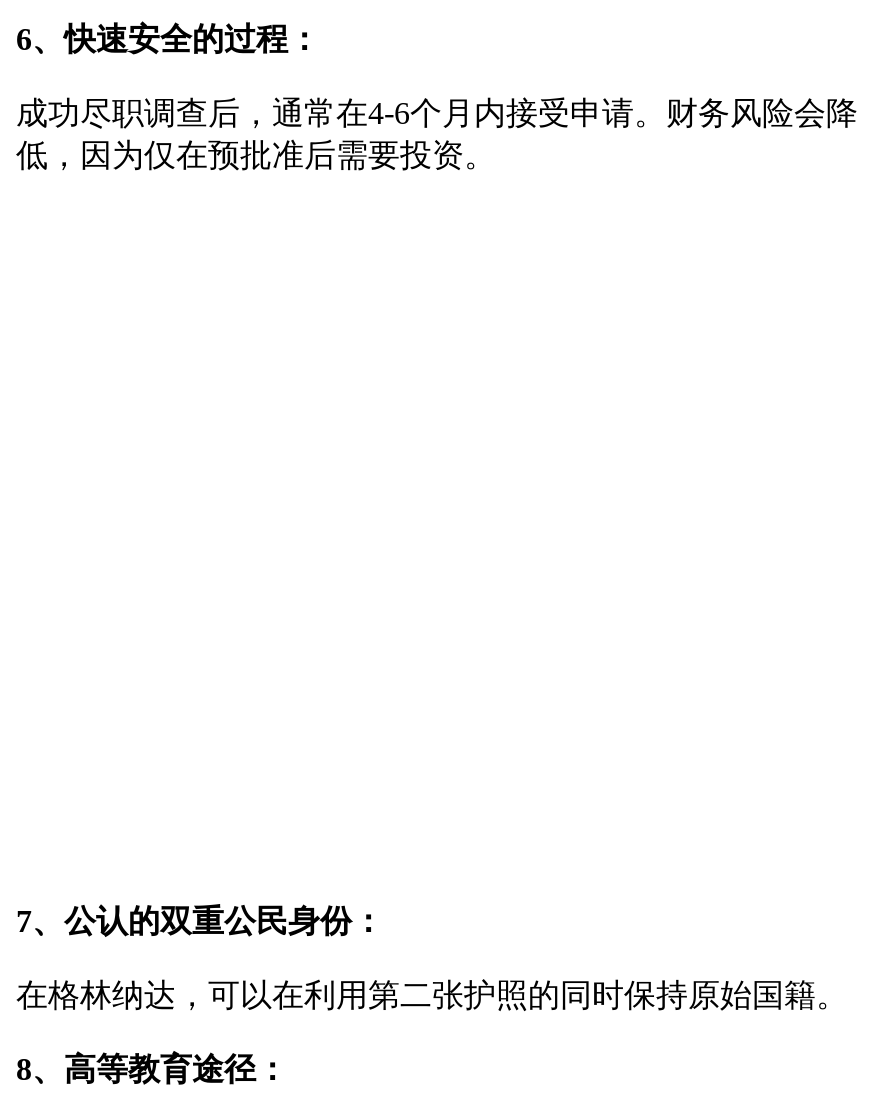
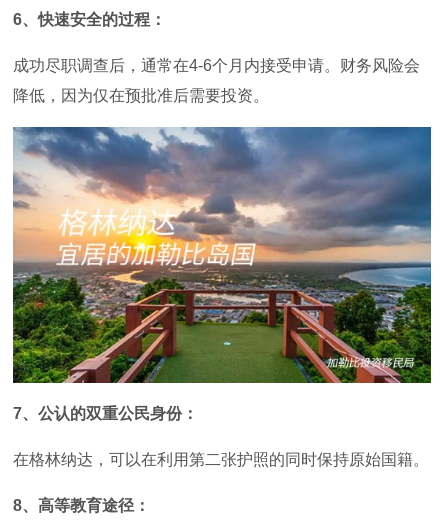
none -> [12,126,432,384] [image]
moved [16,903,384,937] -> [13,405,198,422]: 7、公认的双重公民身份：

